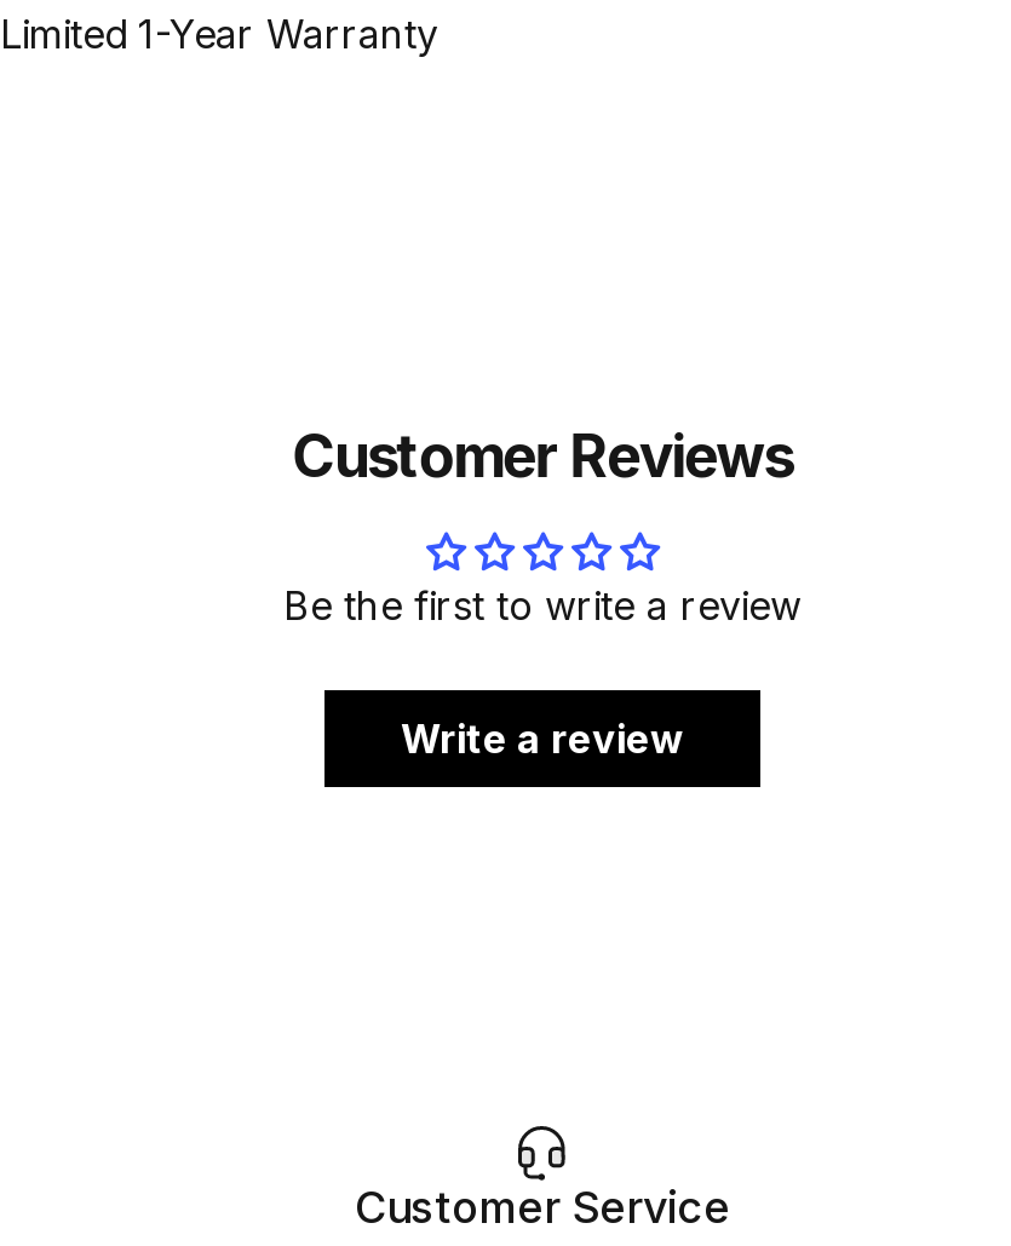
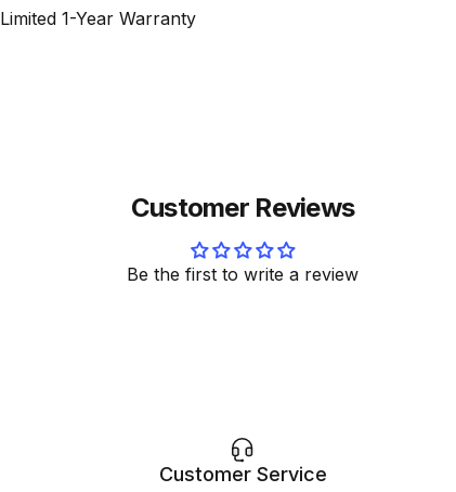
[401,715,684,763] Write a review -> none

